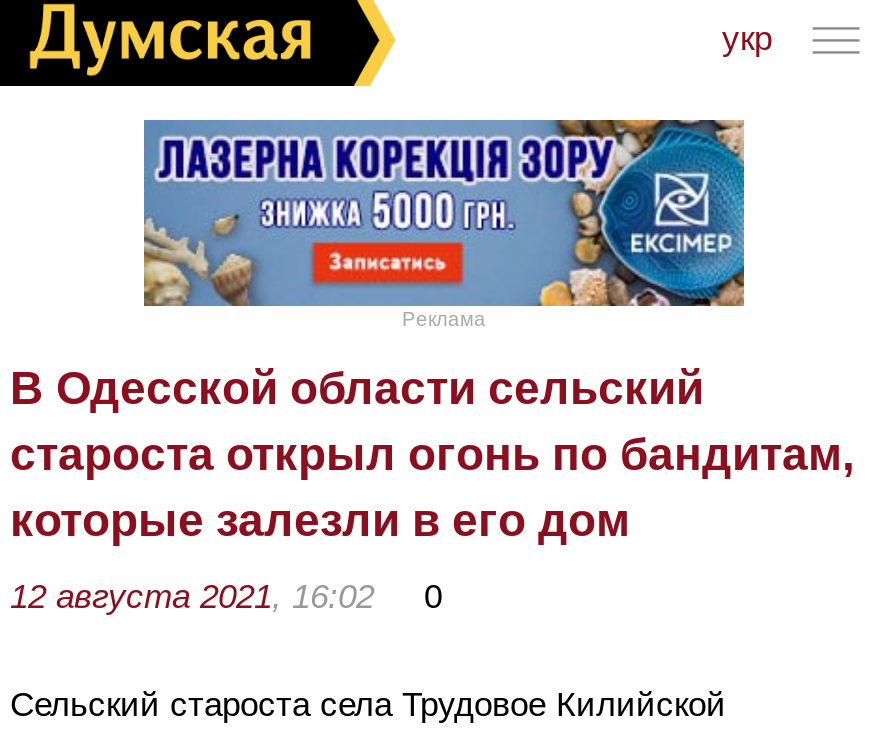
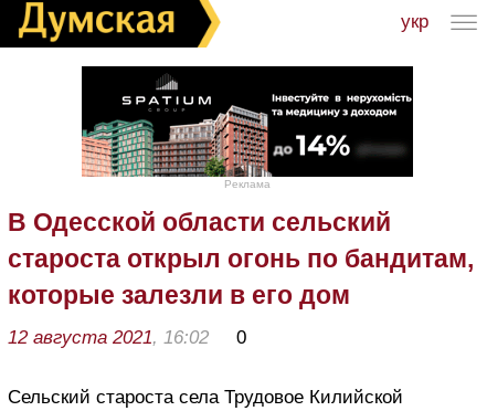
[142,118,746,308] [image] -> [81,65,414,178] [image]

